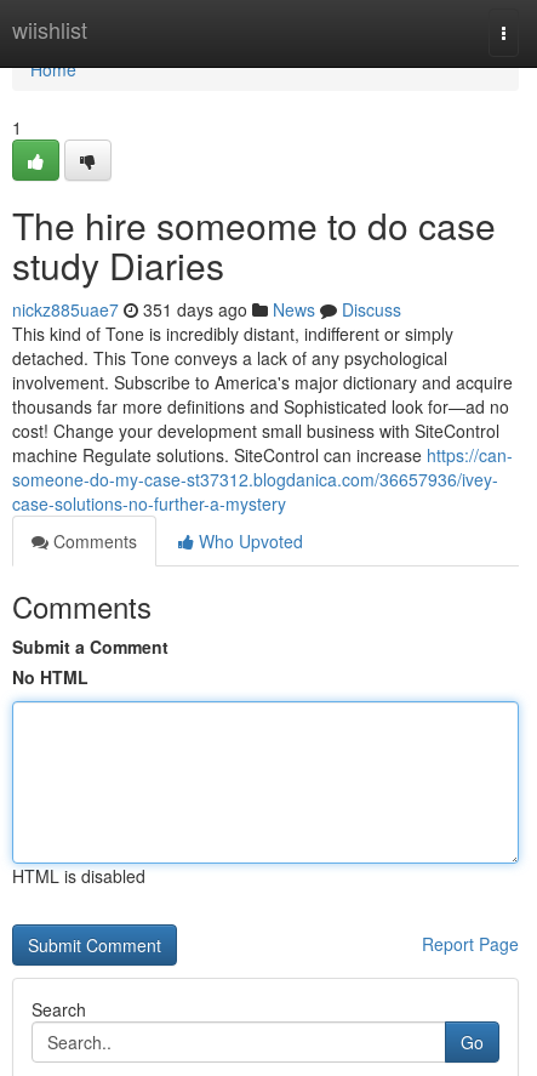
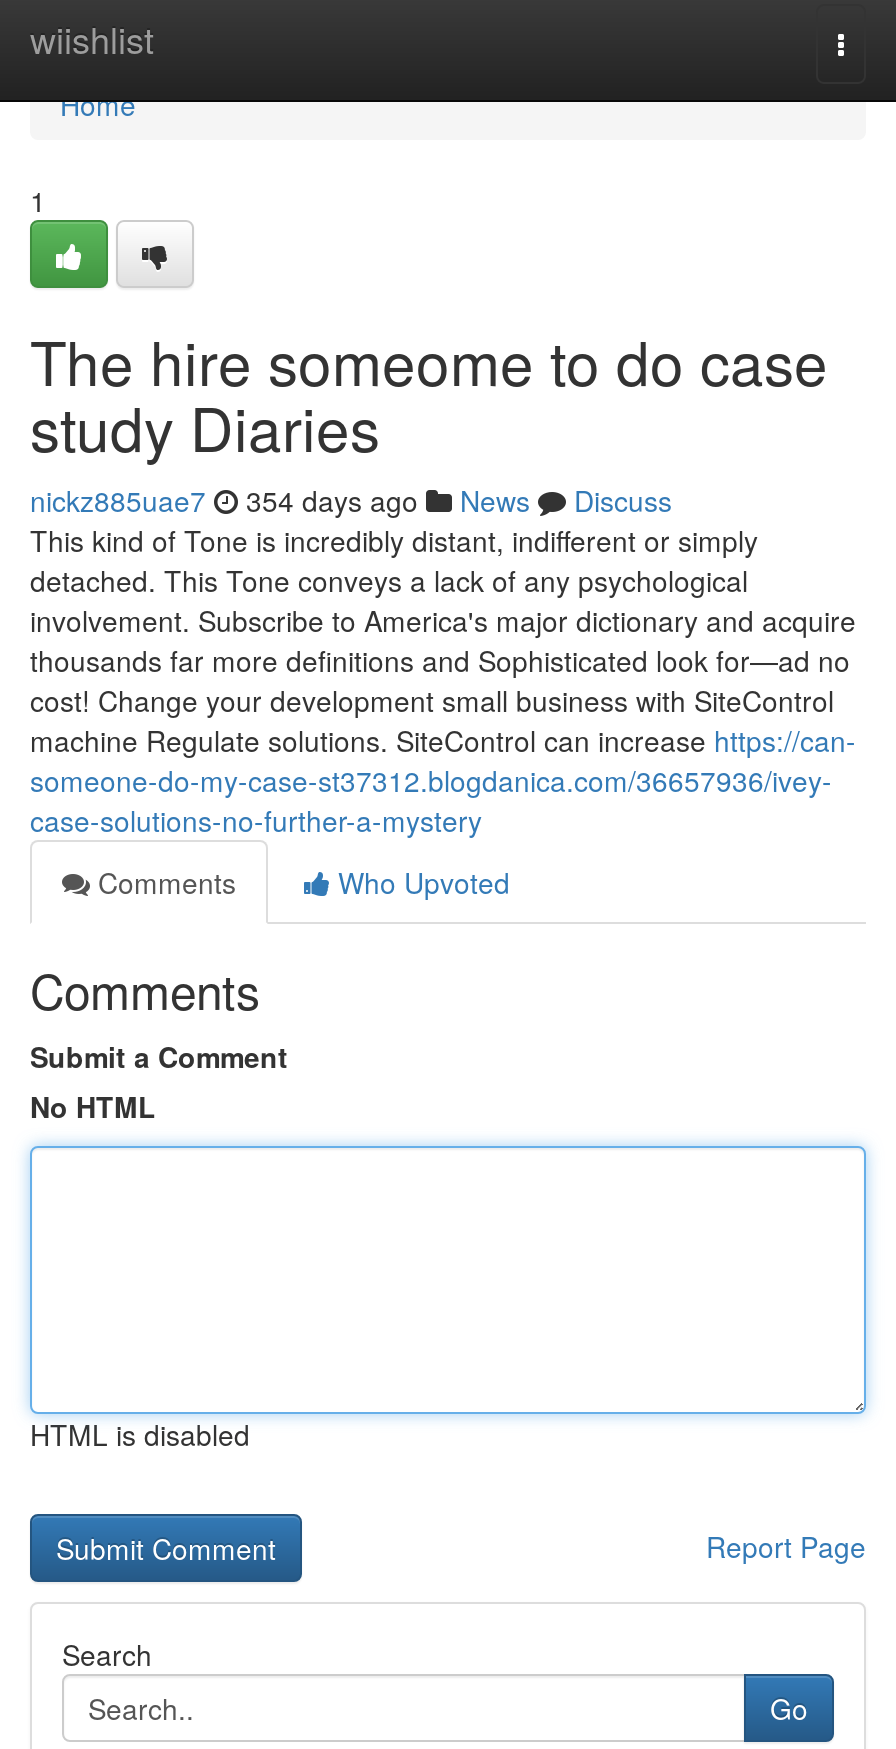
[12,297,401,321] nickz885uae7 351 days ago News Discuss -> [30,480,672,520] nickz885uae7 354 days ago News Discuss

